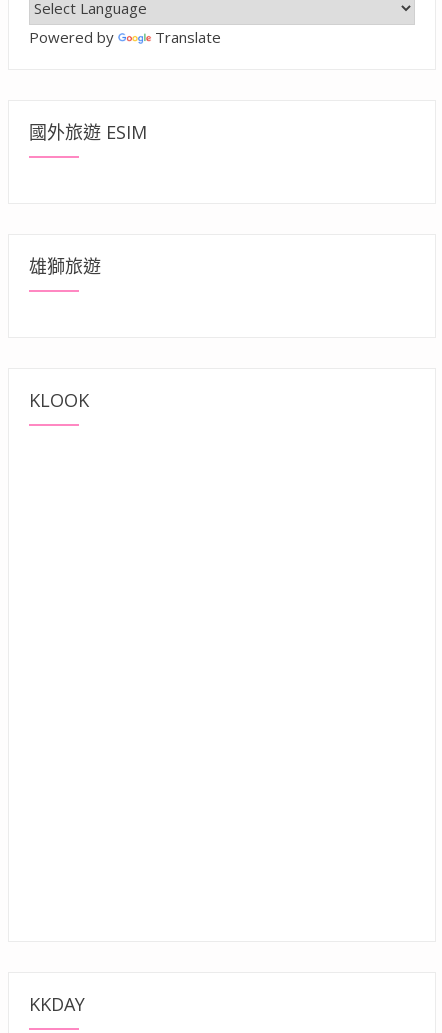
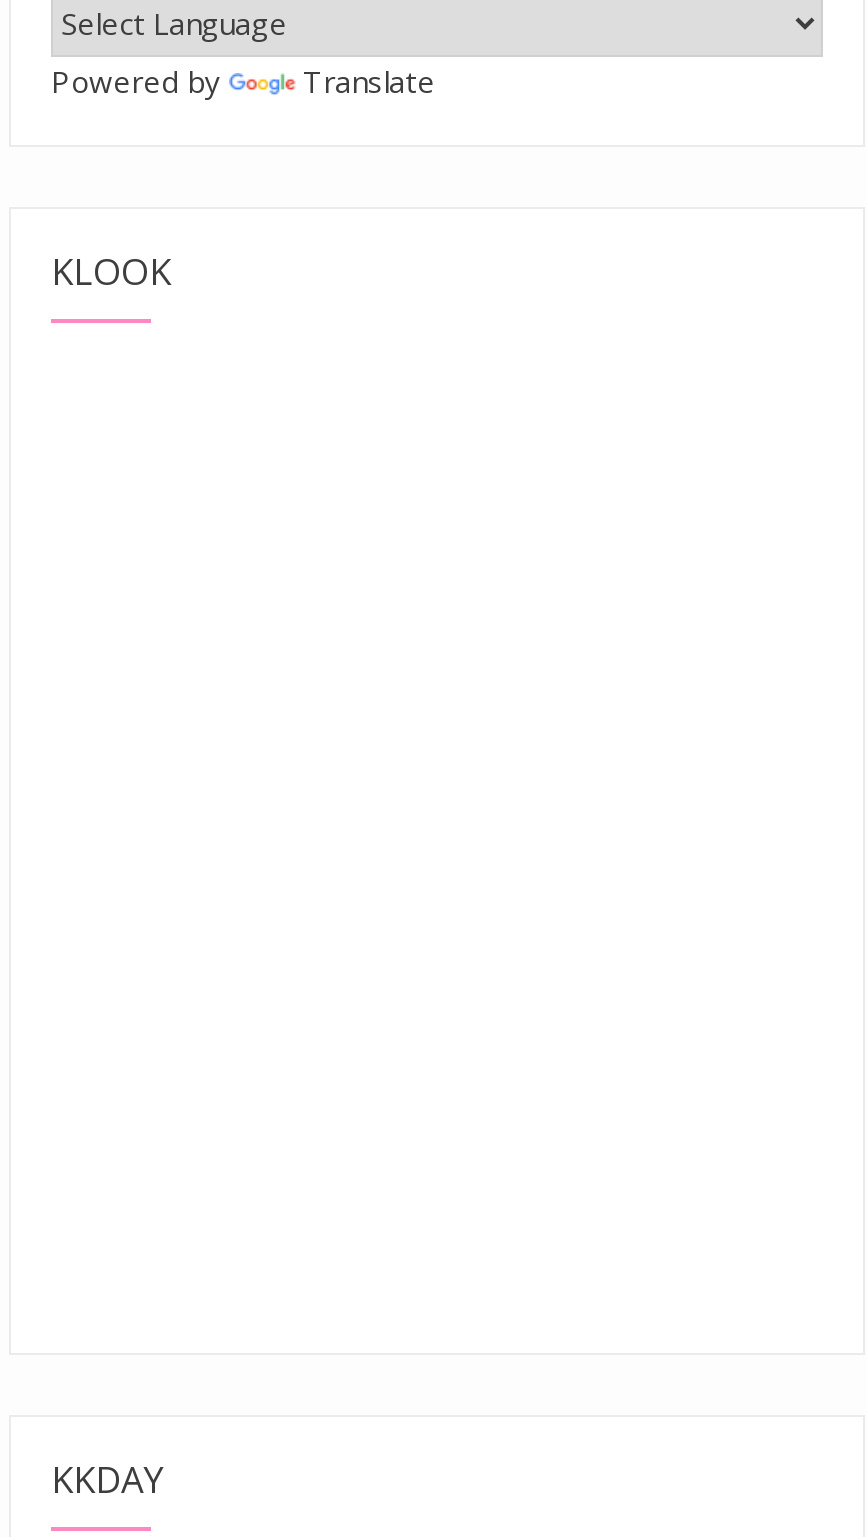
[29,120,147,144] 國外旅遊 ESIM -> none
[29,254,101,278] 雄獅旅遊 -> none

